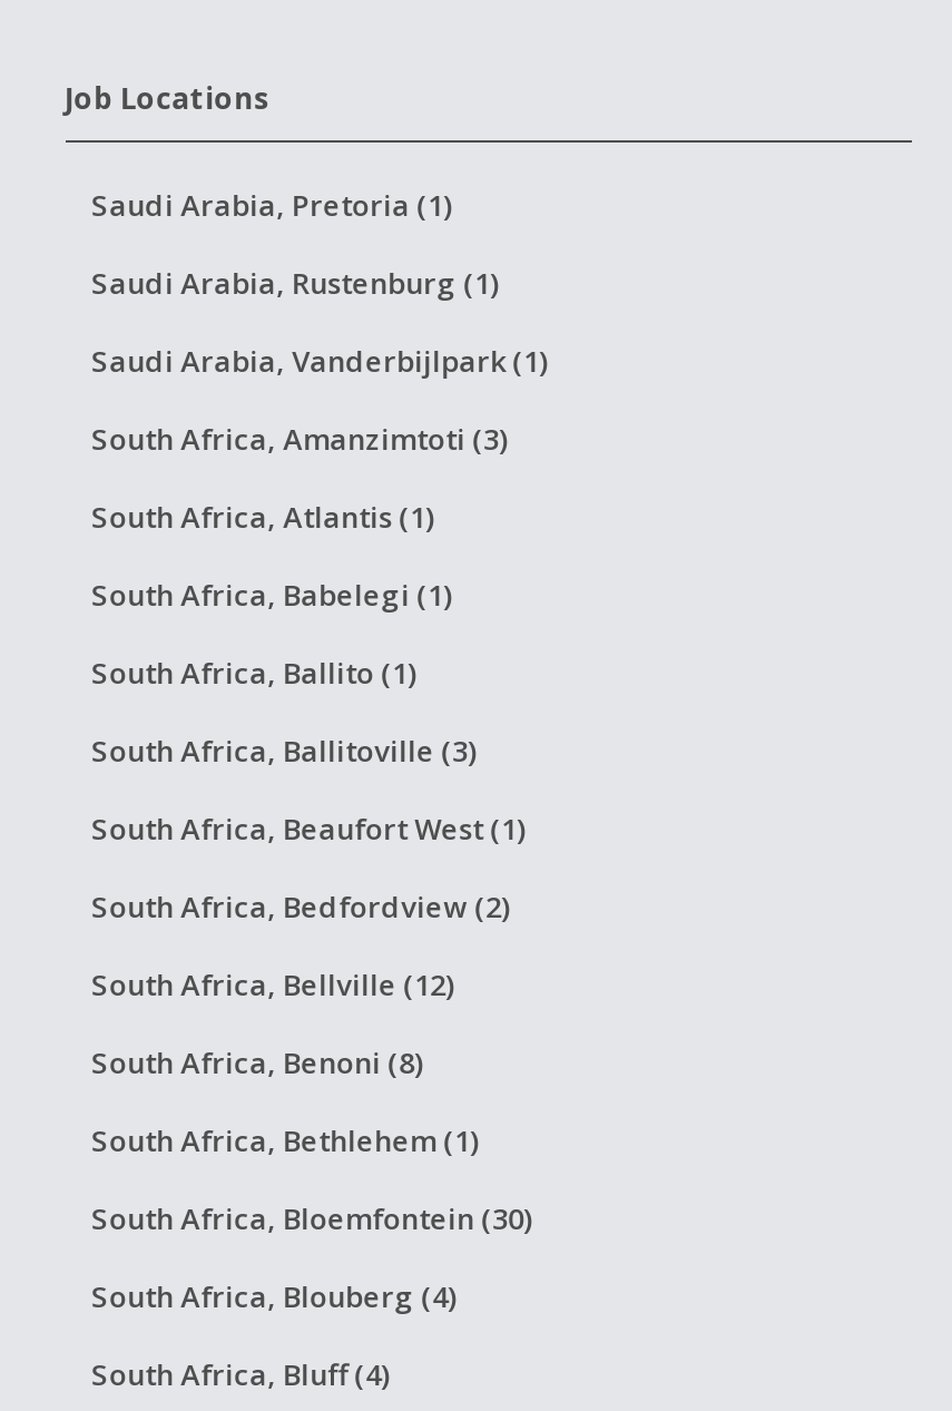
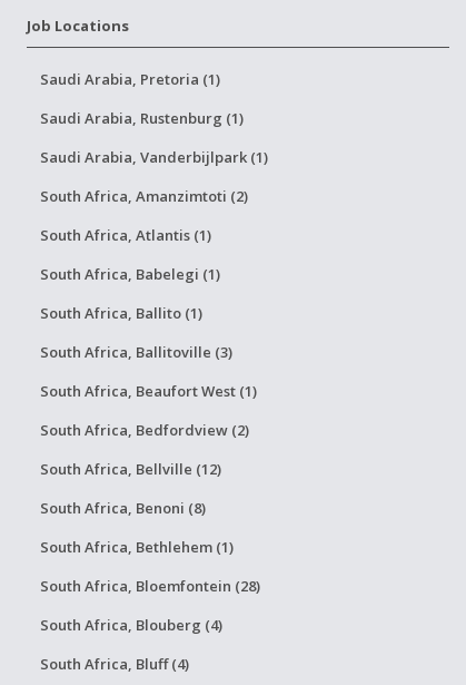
[92,419,508,459] South Africa, Amanzimtoti (3) -> [40,186,248,206] South Africa, Amanzimtoti (2)
[92,1199,532,1239] South Africa, Bloemfontein (30) -> [40,576,260,596] South Africa, Bloemfontein (28)

